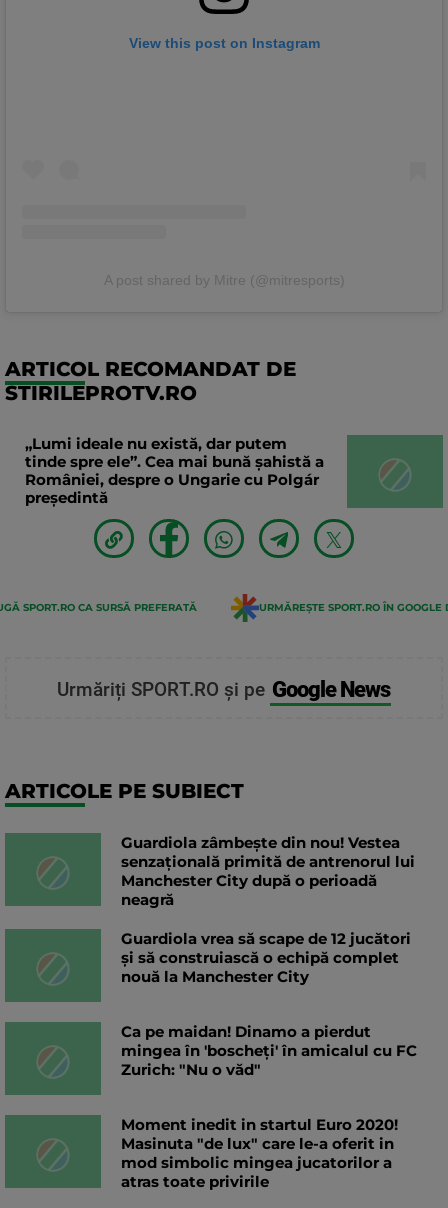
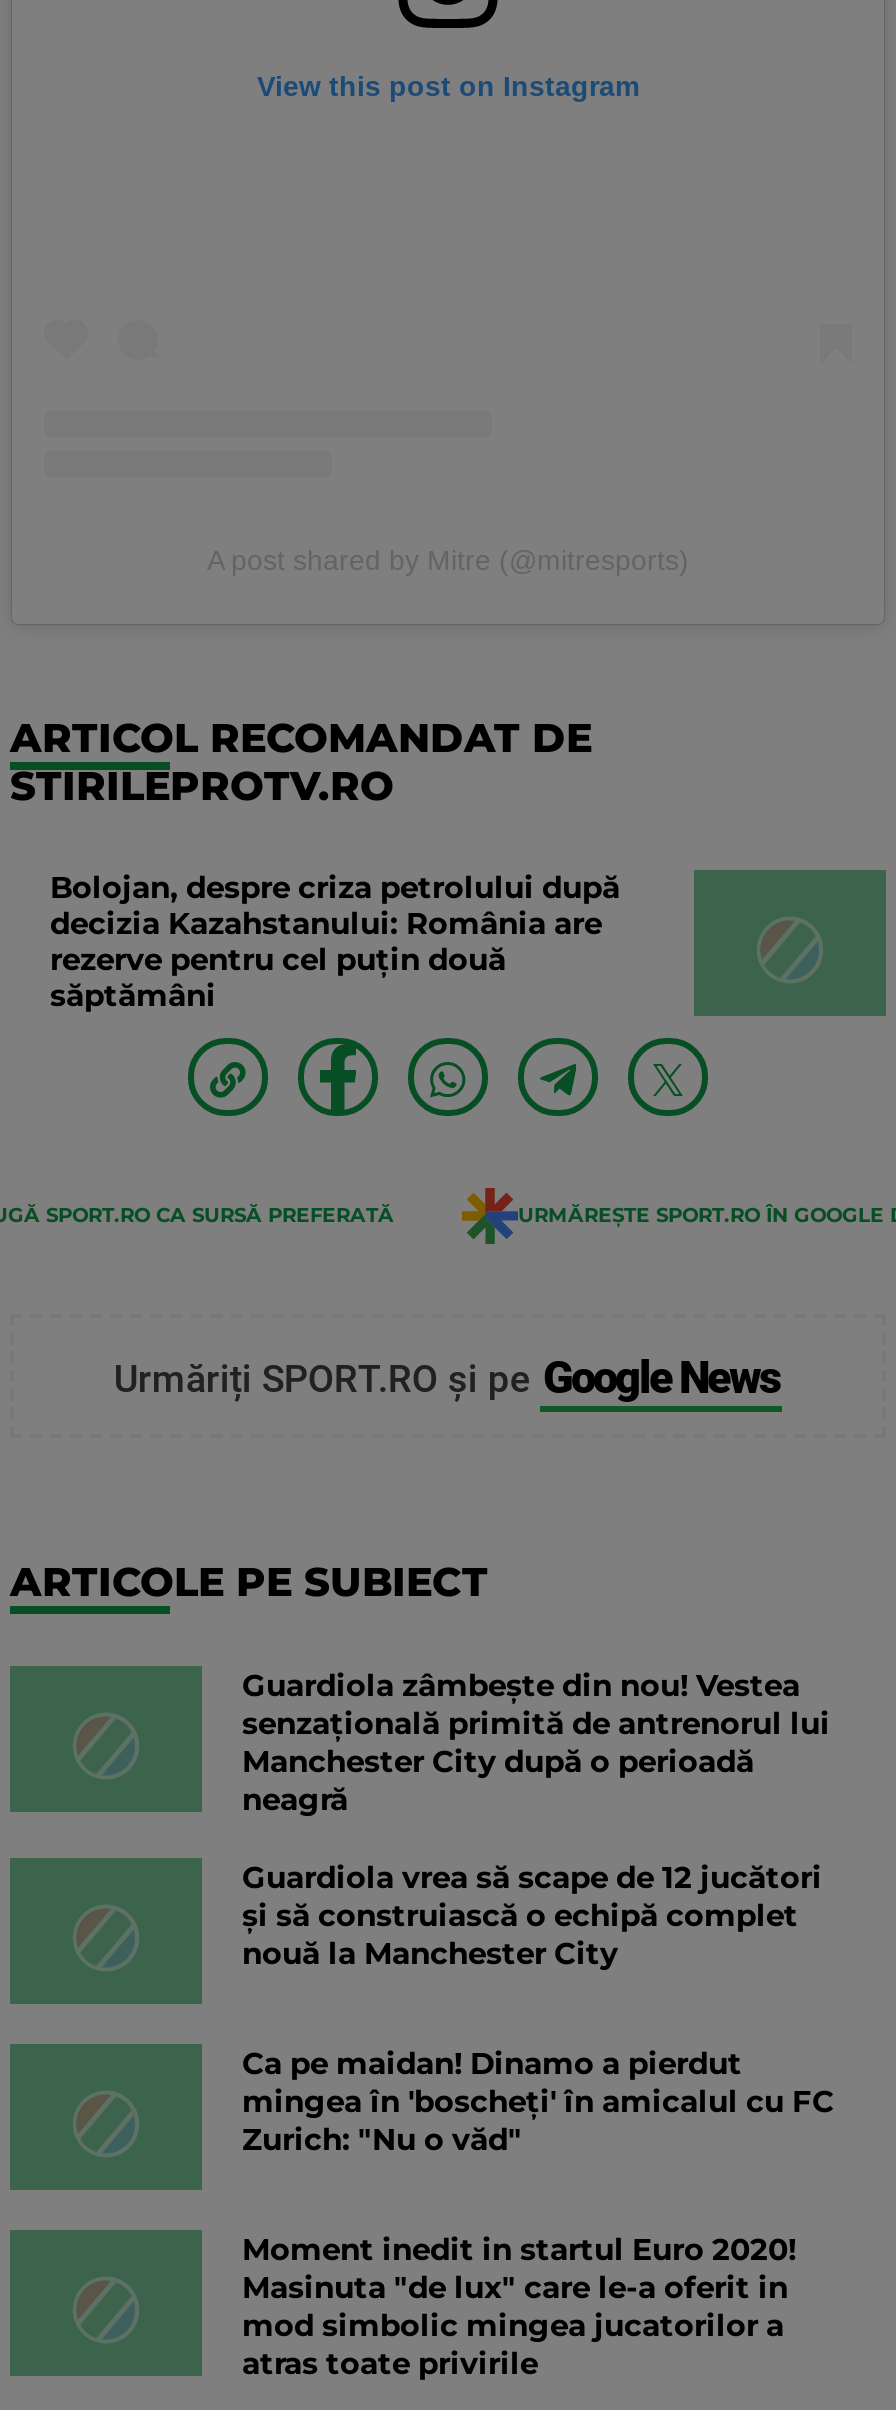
[25,434,324,507] „Lumi ideale nu există, dar putem | tinde spre ele”. Cea mai bună șahistă a | României, despre o Ungarie cu Polgár | președintă -> [50,868,620,1014] Bolojan, despre criza petrolului după | decizia Kazahstanului: România are | rezerve pentru cel puțin două | săptămâni

